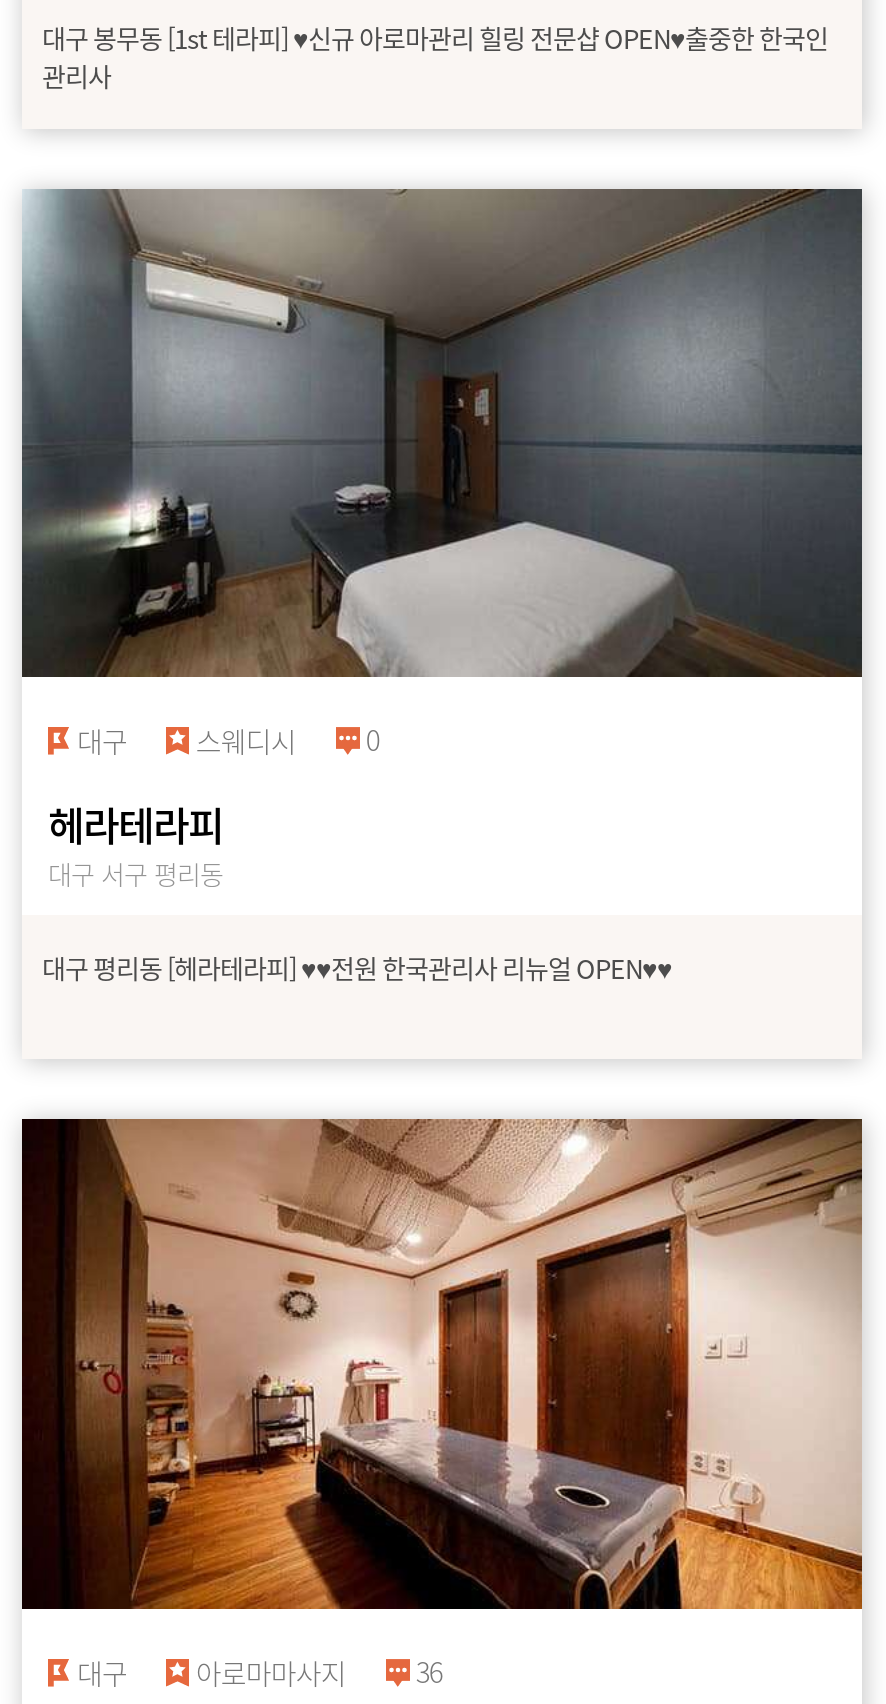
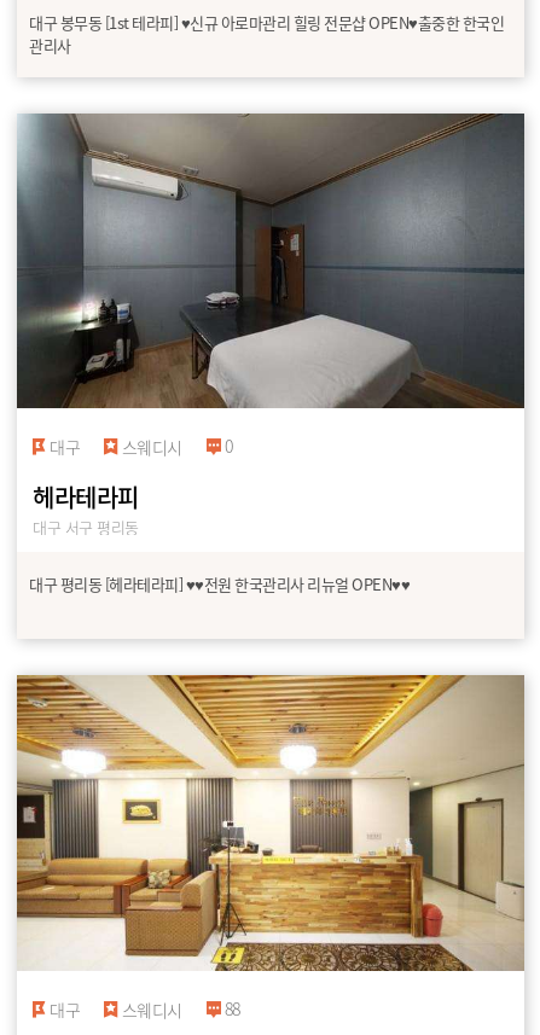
[20,1117,862,1693] [image] | 아로마마사지 | 36 -> [16,674,524,1022] [image] | 스웨디시 | 88

